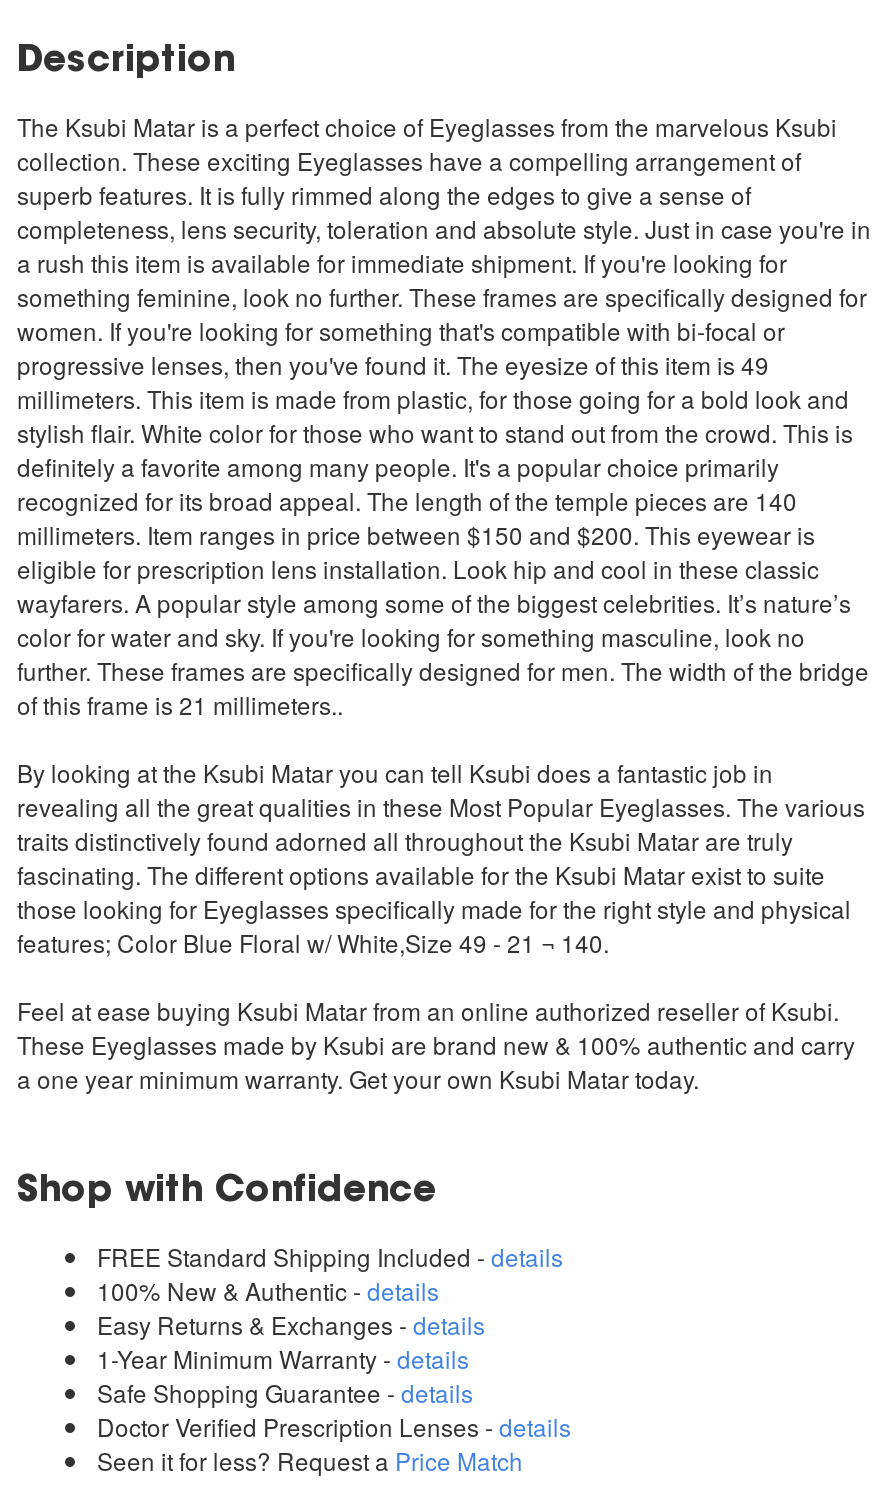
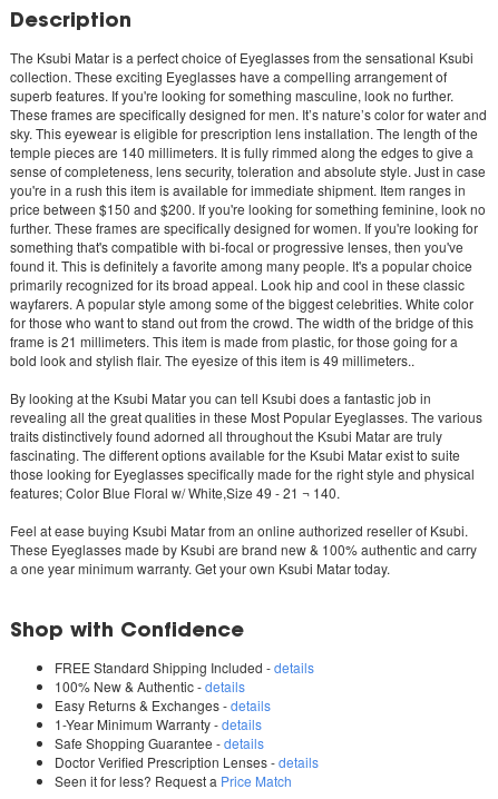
[17,110,837,144] The Ksubi Matar is a perfect choice of Eyeglasses from the marvelous Ksubi -> [10,48,473,67] The Ksubi Matar is a perfect choice of Eyeglasses from the sensational Ksubi
[17,178,871,722] superb features. It is fully rimmed along the edges to give a sense of | completeness, lens security, toleration and absolute style. Just in case you're in | a rush this item is available for immediate shipment. If you're looking for | something feminine, look no further. These frames are specifically designed for | women. If you're looking for something that's compatible with bi-focal or | progressive lenses, then you've found it. The eyesize of this item is 49 | millimeters. This item is made from plastic, for those going for a bold look and | stylish flair. White color for those who want to stand out from the crowd. This is | definitely a favorite among many people. It's a popular choice primarily | recognized for its broad appeal. The length of the temple pieces are 140 | millimeters. Item ranges in price between $150 and $200. This eyewear is | eligible for prescription lens installation. Look hip and cool in these classic | wayfarers. A popular style among some of the biggest celebrities. It’s nature’s | color for water and sky. If you're looking for something masculine, look no | further. These frames are specifically designed for men. The width of the bridge | of this frame is 21 millimeters.. -> [10,86,487,370] superb features. If you're looking for something masculine, look no further. | These frames are specifically designed for men. It’s nature’s color for water and | sky. This eyewear is eligible for prescription lens installation. The length of the | temple pieces are 140 millimeters. It is fully rimmed along the edges to give a | sense of completeness, lens security, toleration and absolute style. Just in case | you're in a rush this item is available for immediate shipment. Item ranges in | price between $150 and $200. If you're looking for something feminine, look no | further. These frames are specifically designed for women. If you're looking for | something that's compatible with bi-focal or progressive lenses, then you've | found it. This is definitely a favorite among many people. It's a popular choice | primarily recognized for its broad appeal. Look hip and cool in these classic | wayfarers. A popular style among some of the biggest celebrities. White color | for those who want to stand out from the crowd. The width of the bridge of this | frame is 21 millimeters. This item is made from plastic, for those going for a | bold look and stylish flair. The eyesize of this item is 49 millimeters..

